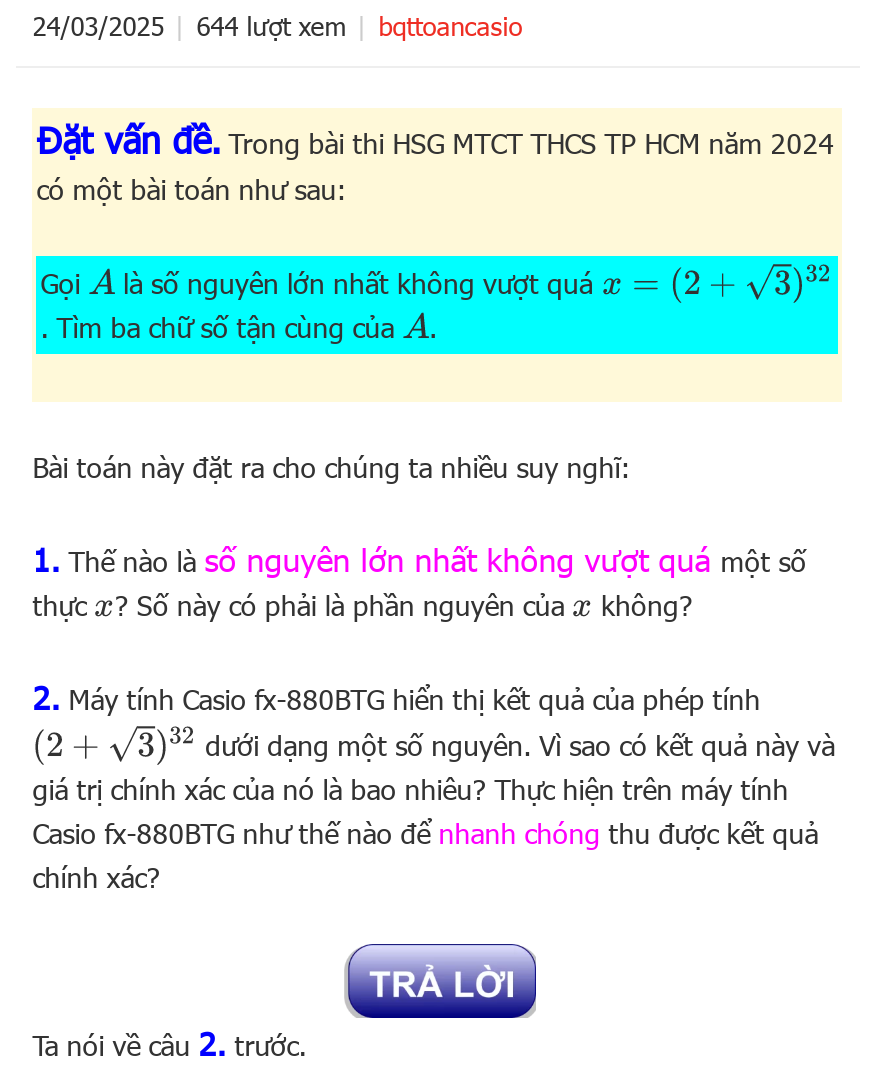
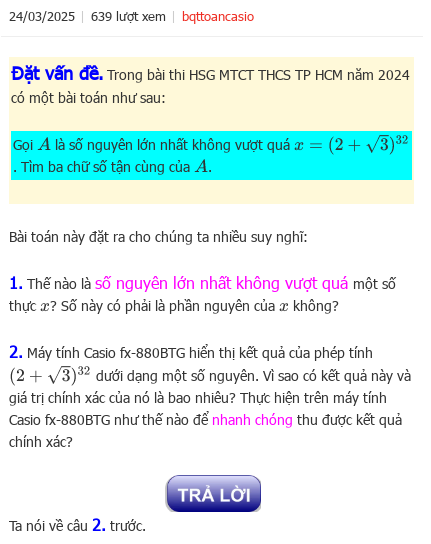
[32,10,522,42] 24/03/2025 644 lượt xem bqttoancasio -> [9,8,254,24] 24/03/2025 639 lượt xem bqttoancasio

